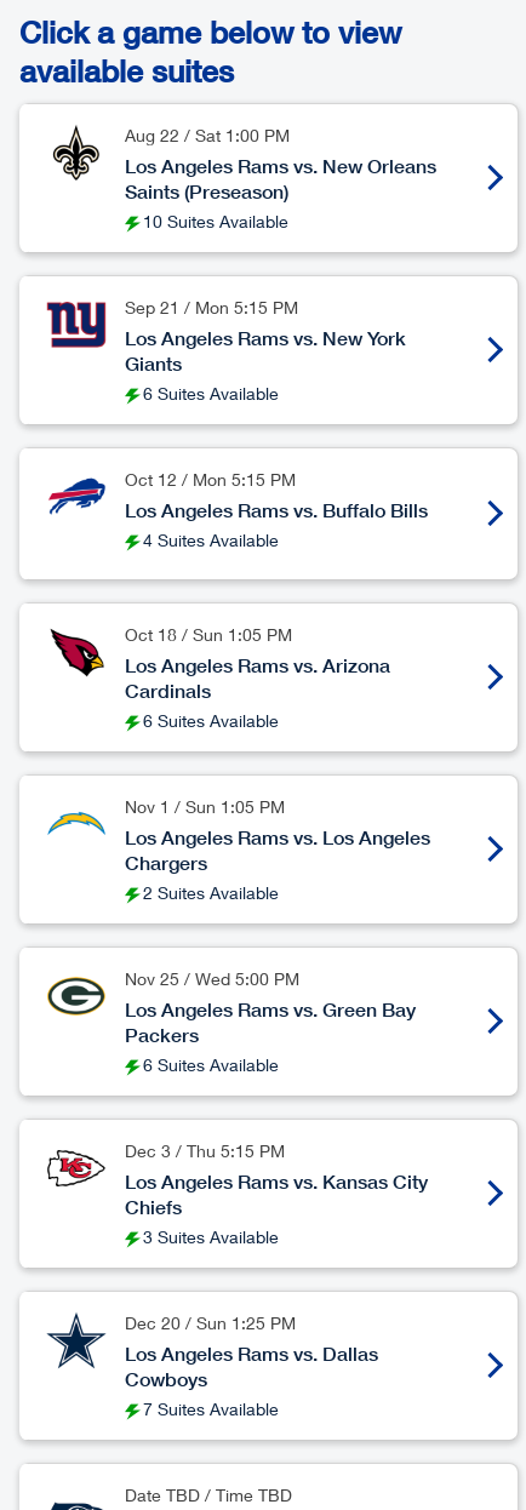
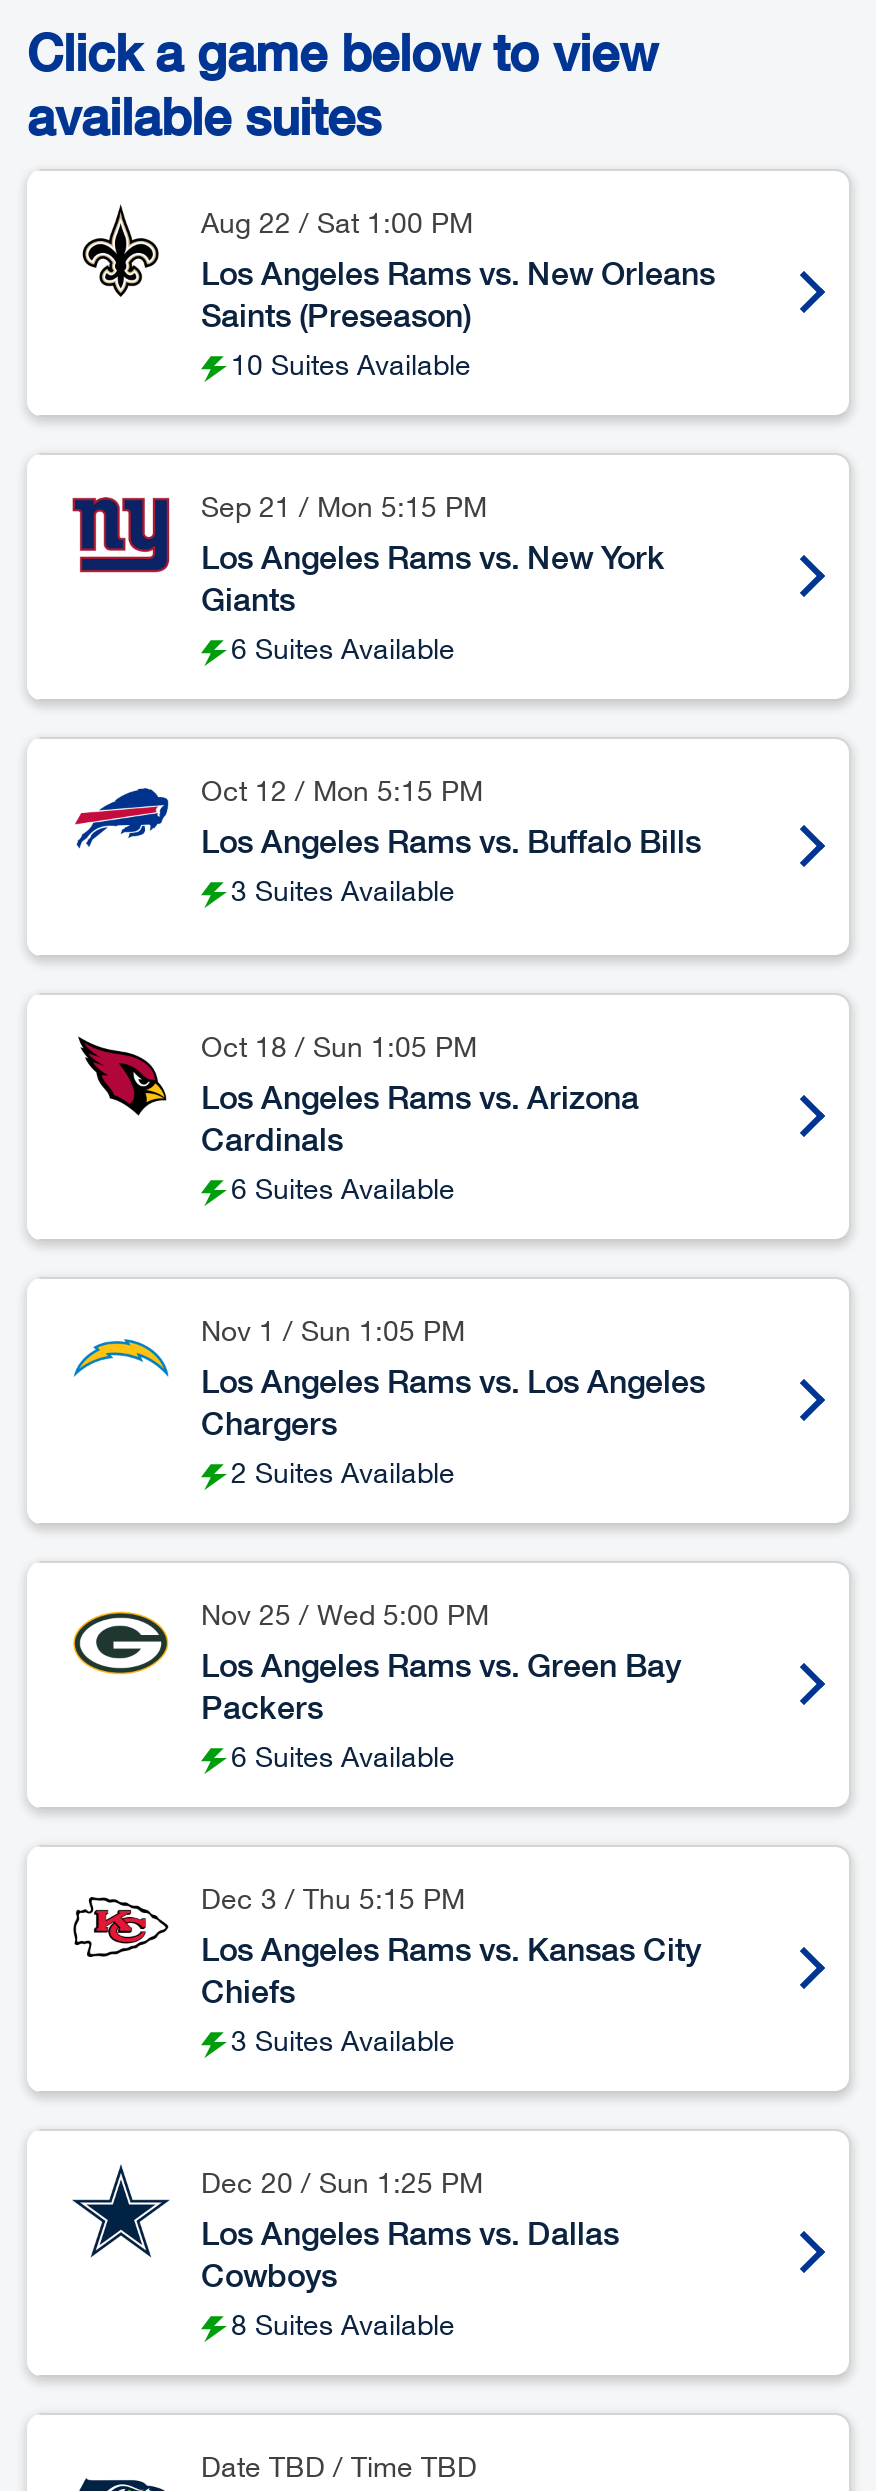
[143,530,279,550] 4 Suites Available -> [231,873,455,907] 3 Suites Available
[143,1399,279,1419] 7 Suites Available -> [231,2307,455,2341] 8 Suites Available

